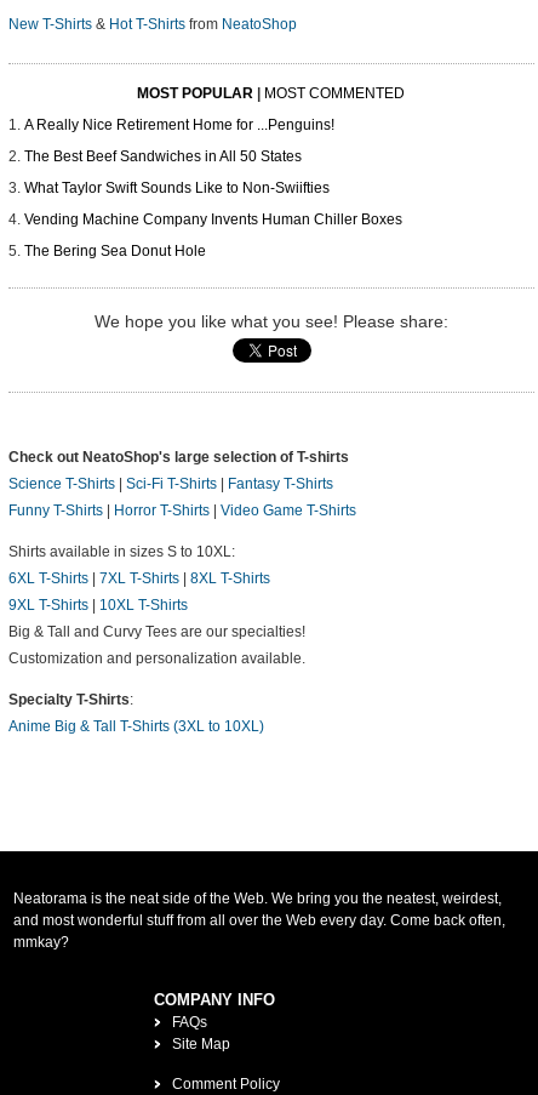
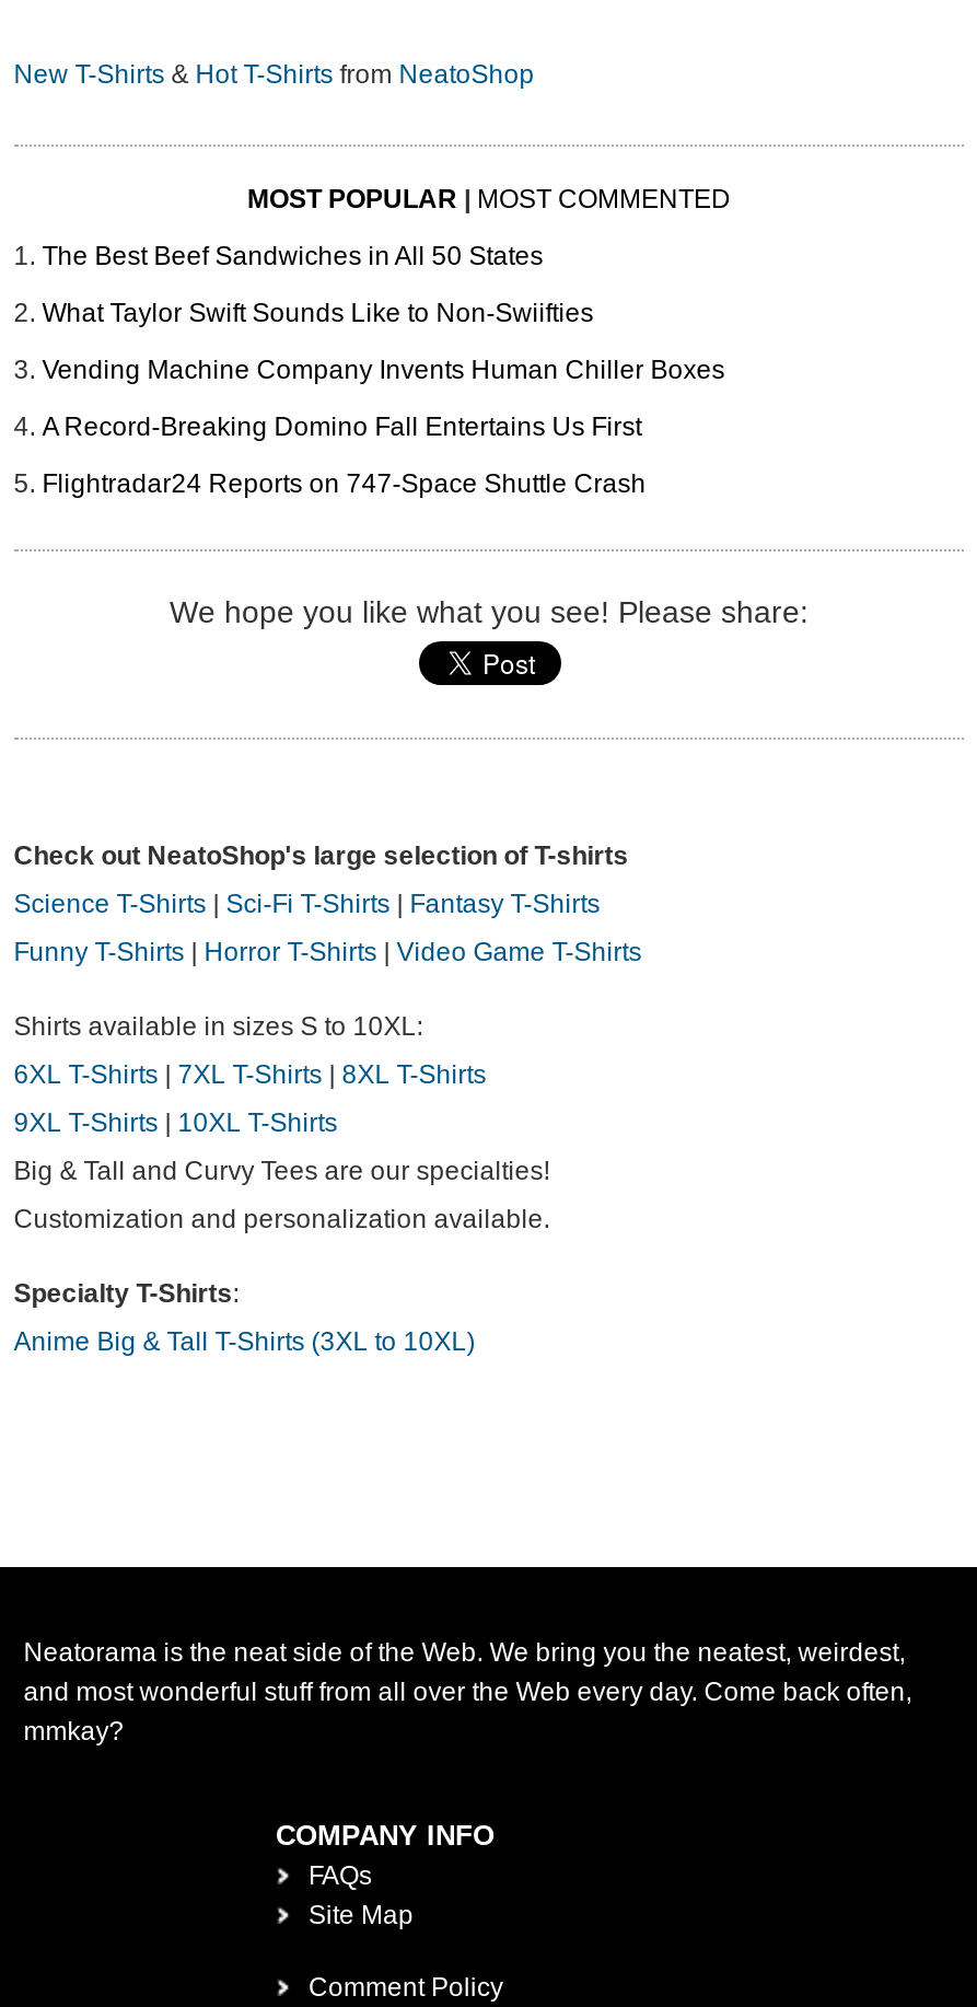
[24,117,334,134] A Really Nice Retirement Home for ...Penguins! -> none
moved [24,149,402,229] -> [42,242,725,386]: The Best Beef Sandwiches in All 50 States | What Taylor Swift Sounds Like to Non-Swiifties | Vending Machine Company Invents Human Chiller Boxes
[24,243,206,260] The Bering Sea Donut Hole -> [42,413,646,500] A Record-Breaking Domino Fall Entertains Us First | Flightradar24 Reports on 747-Space Shuttle Crash

